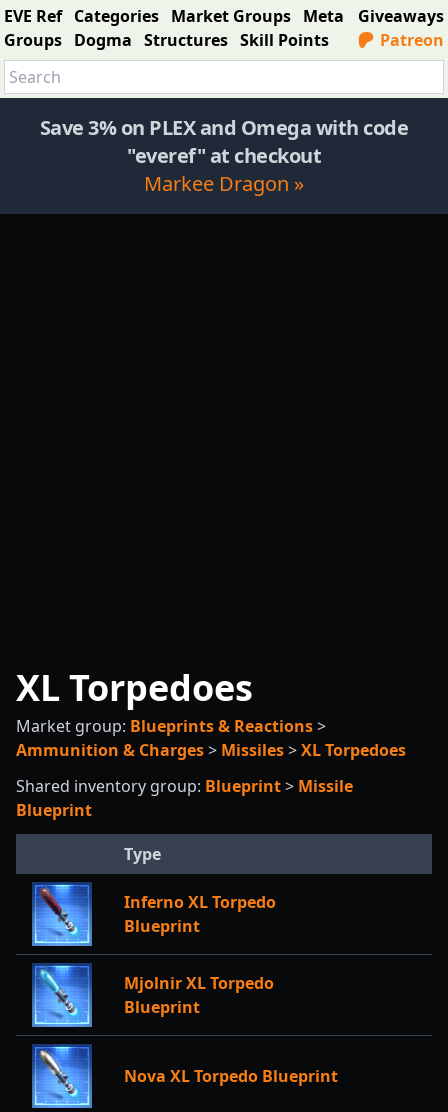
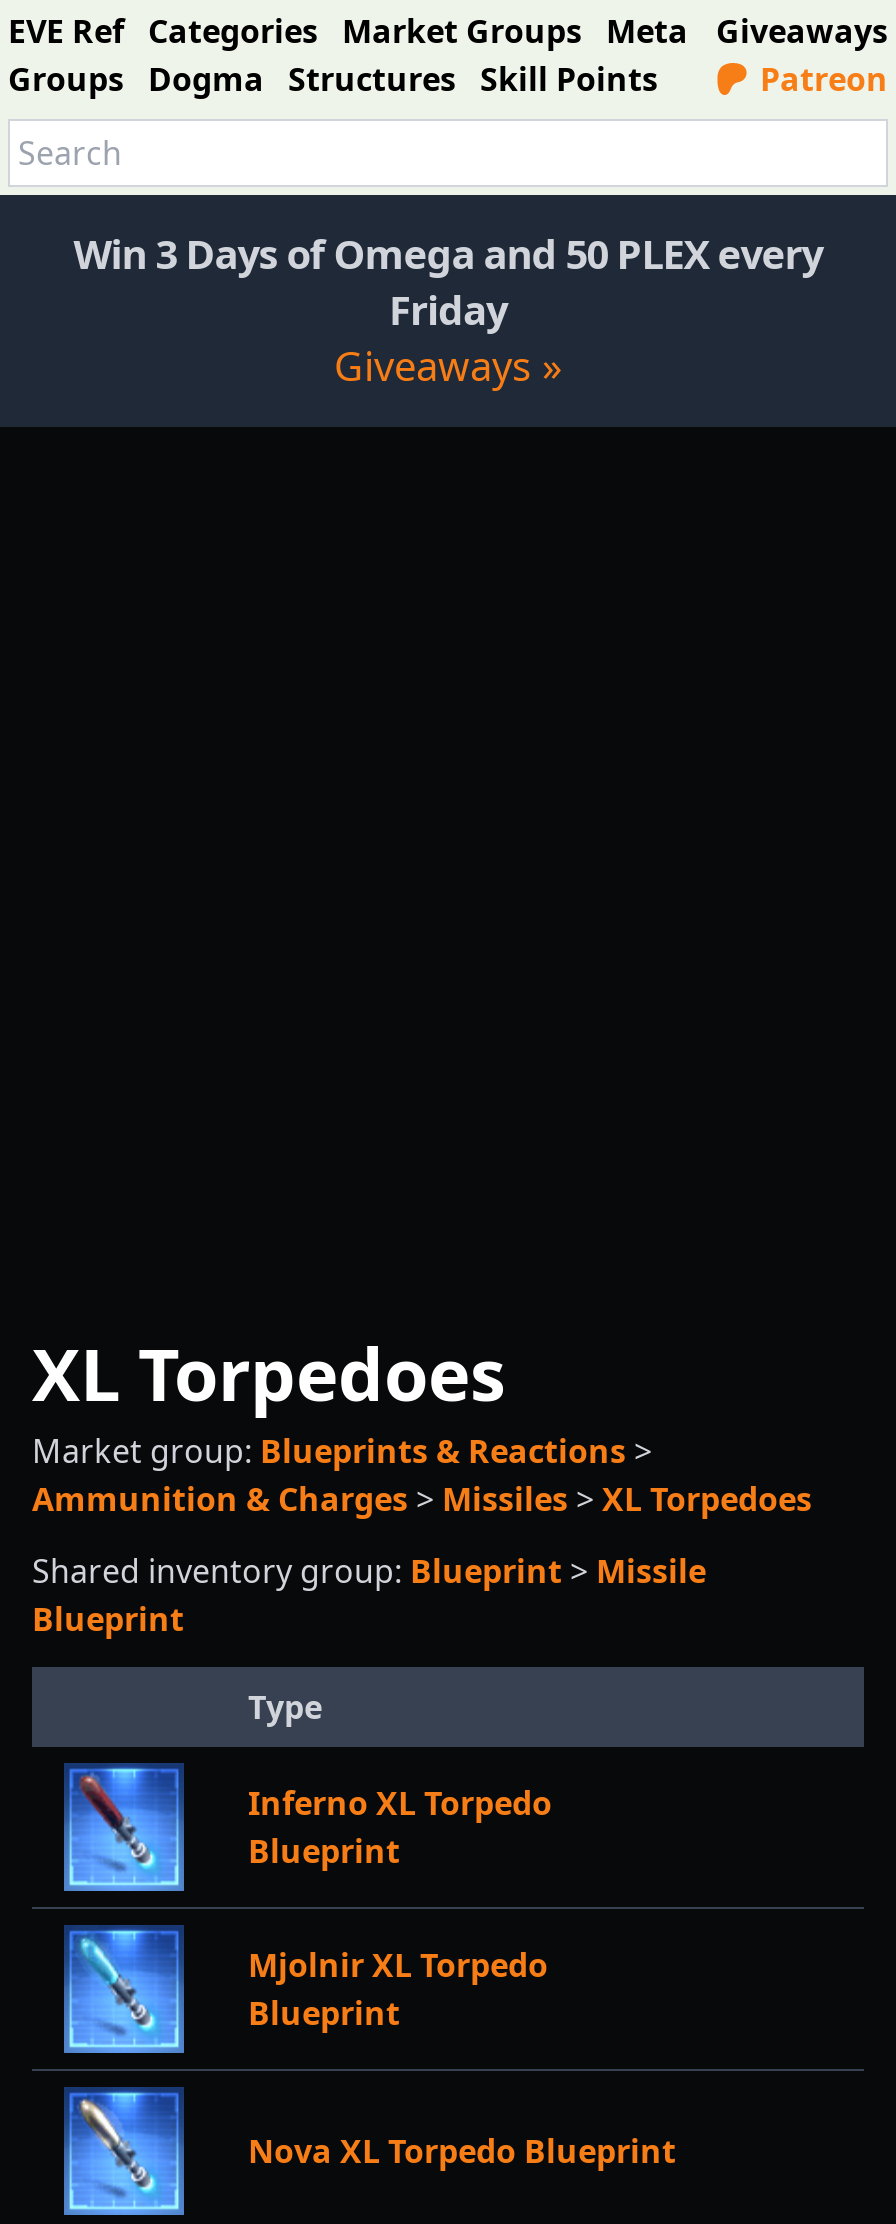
[40,114,408,197] Save 3% on PLEX and Omega with code | "everef" at checkout | Markee Dragon » -> [74,227,822,393] Win 3 Days of Omega and 50 PLEX every | Friday | Giveaways »

